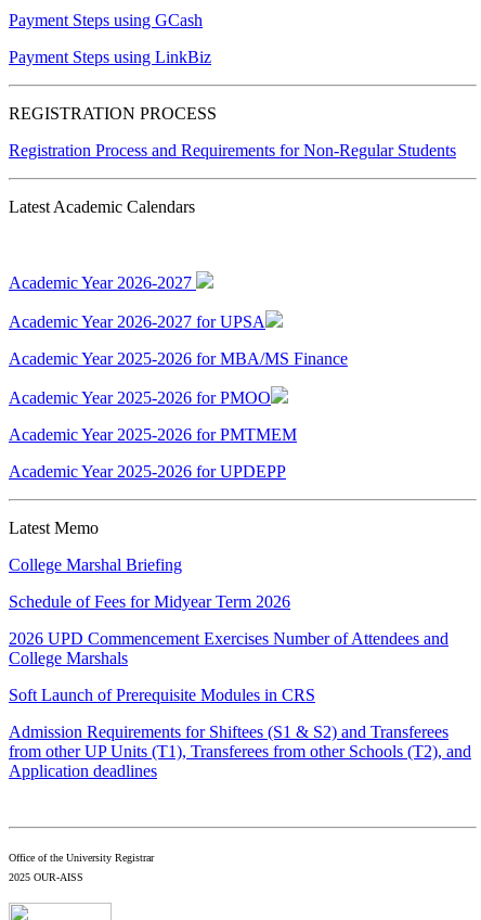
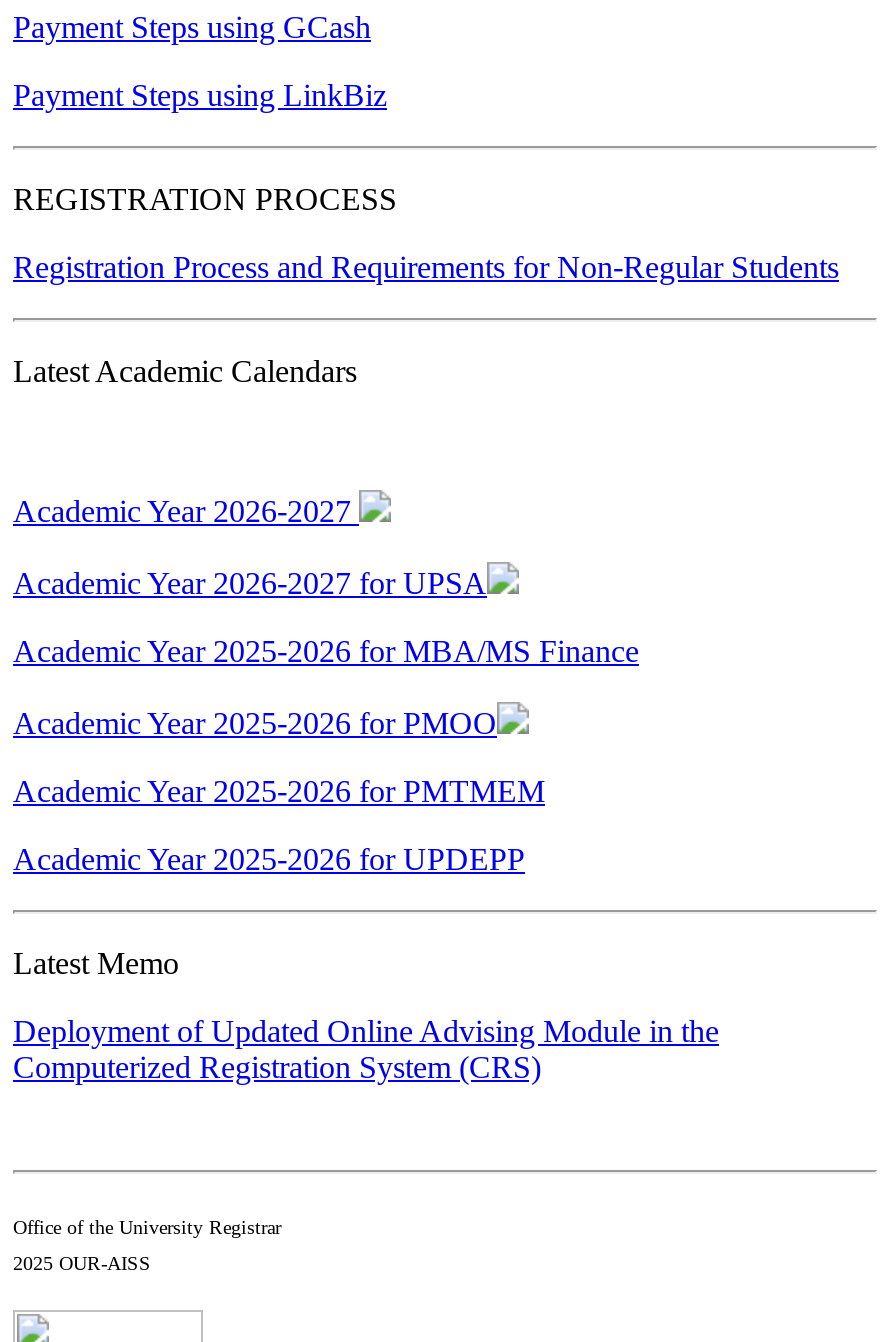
[9,556,471,780] College Marshal Briefing | Schedule of Fees for Midyear Term 2026 | 2026 UPD Commencement Exercises Number of Attendees and | College Marshals | Soft Launch of Prerequisite Modules in CRS | Admission Requirements for Shiftees (S1 & S2) and Transferees | from other UP Units (T1), Transferees from other Schools (T2), and | Application deadlines -> [13,1015,719,1085] Deployment of Updated Online Advising Module in the | Computerized Registration System (CRS)

